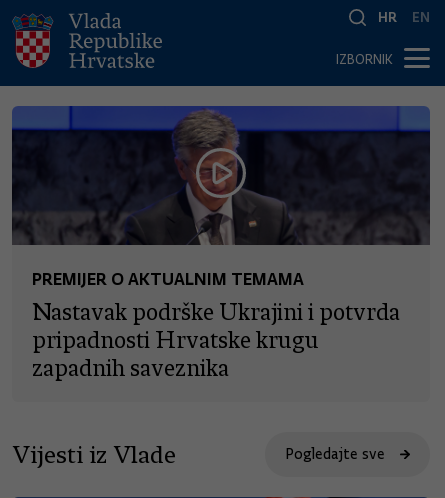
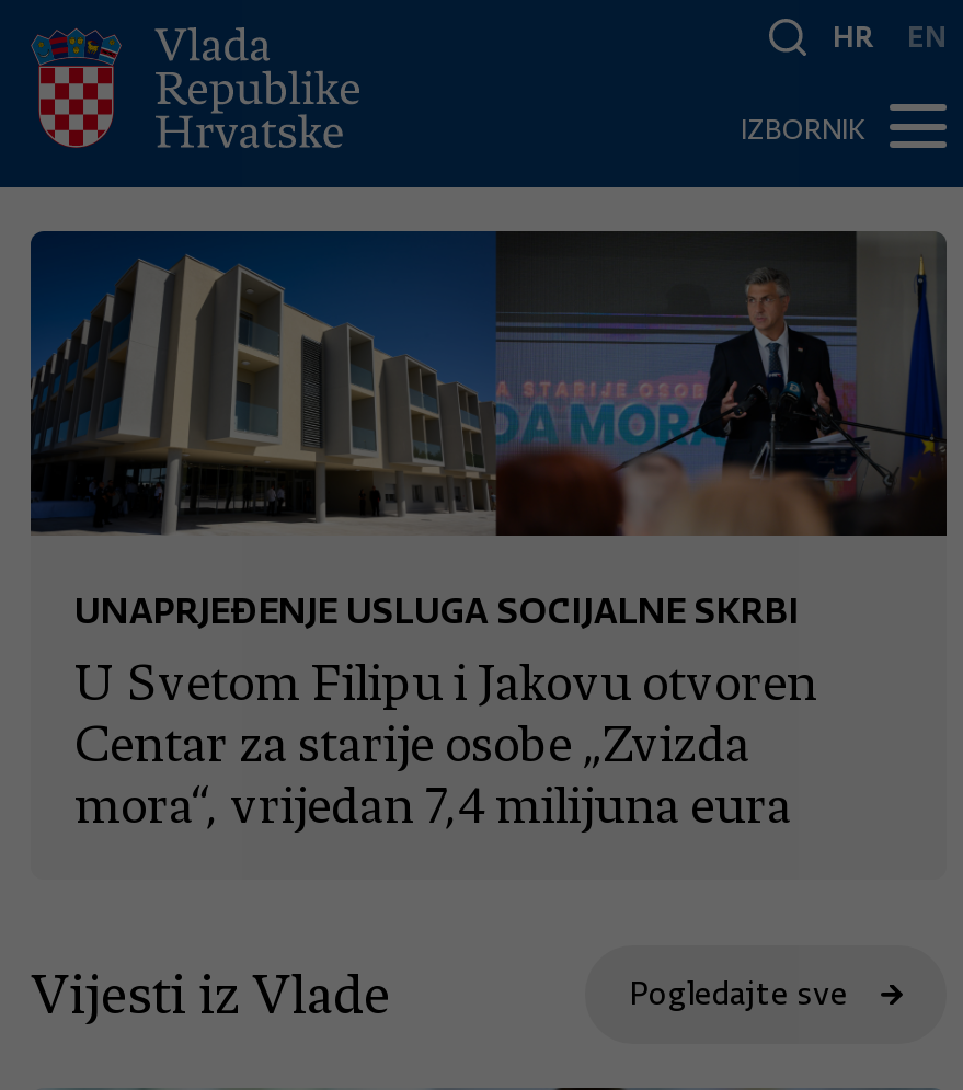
[11,105,431,382] [image] | PREMIJER O AKTUALNIM TEMAMA | Nastavak podrške Ukrajini i potvrda | pripadnosti Hrvatske krugu | zapadnih saveznika -> [28,229,949,837] [image] | UNAPRJEĐENJE USLUGA SOCIJALNE SKRBI | U Svetom Filipu i Jakovu otvoren | Centar za starije osobe „Zvizda | mora“, vrijedan 7,4 milijuna eura

